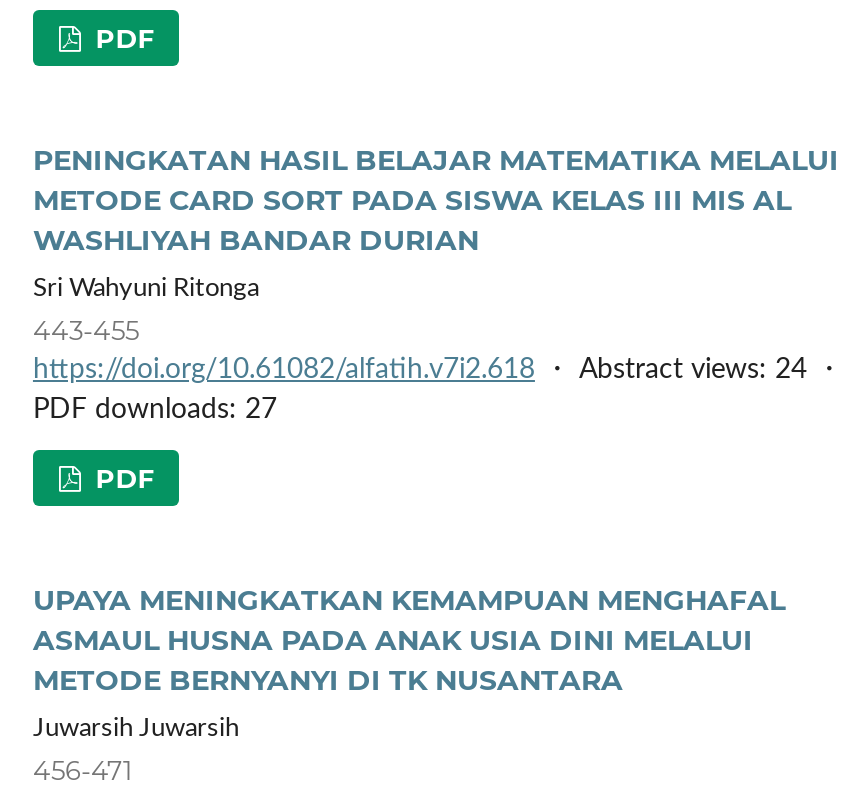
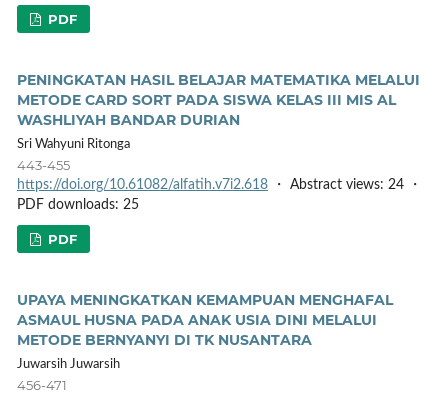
[33,397,277,425] PDF downloads: 27 -> [17,198,139,212] PDF downloads: 25

